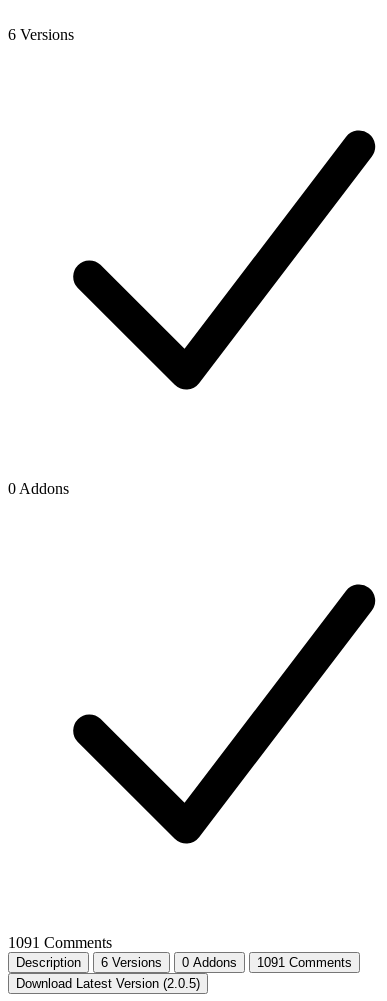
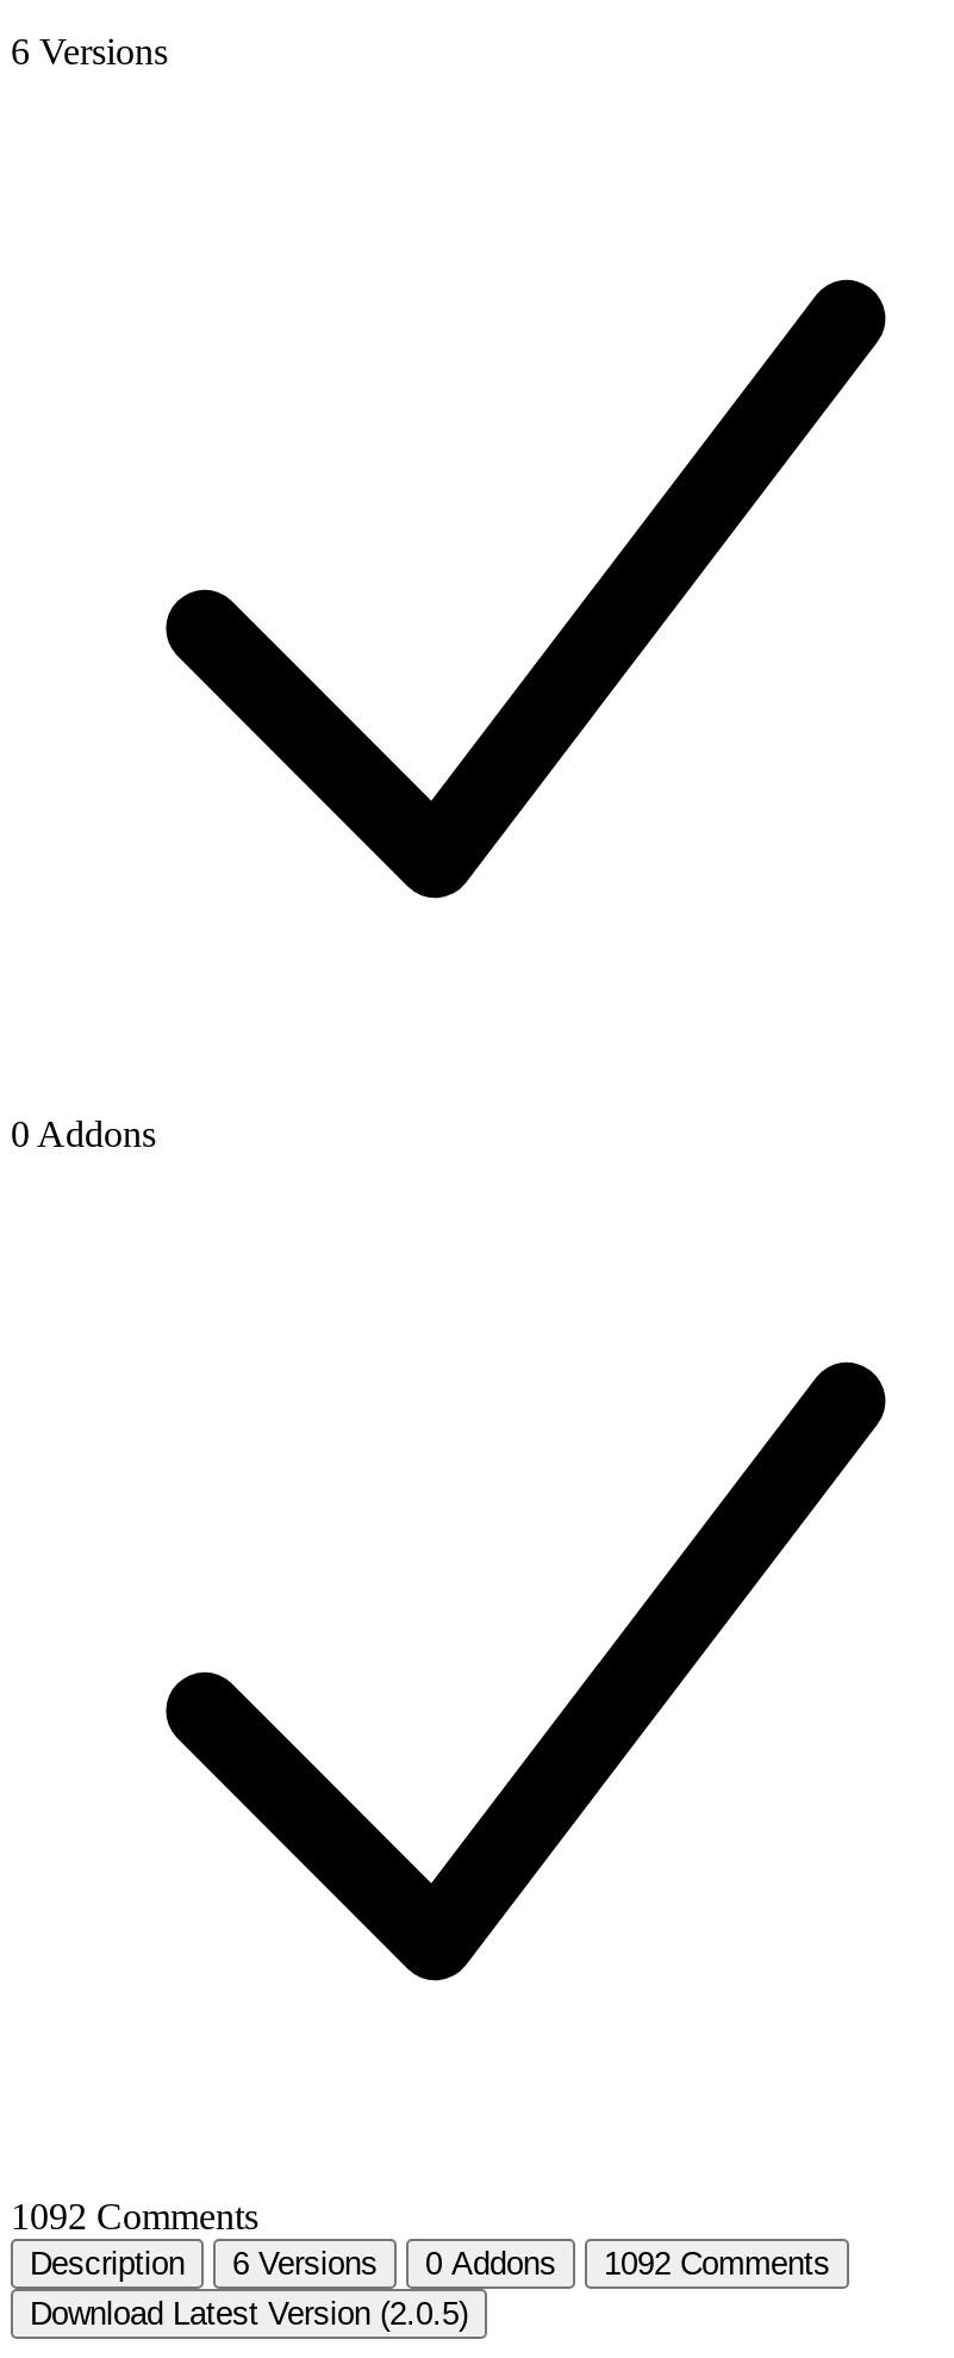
[8,934,112,951] 1091 Comments -> [11,2196,258,2236] 1092 Comments
[16,955,352,970] Description 6 Versions 0 Addons 1091 Comments -> [30,2246,830,2281] Description 6 Versions 0 Addons 1092 Comments

